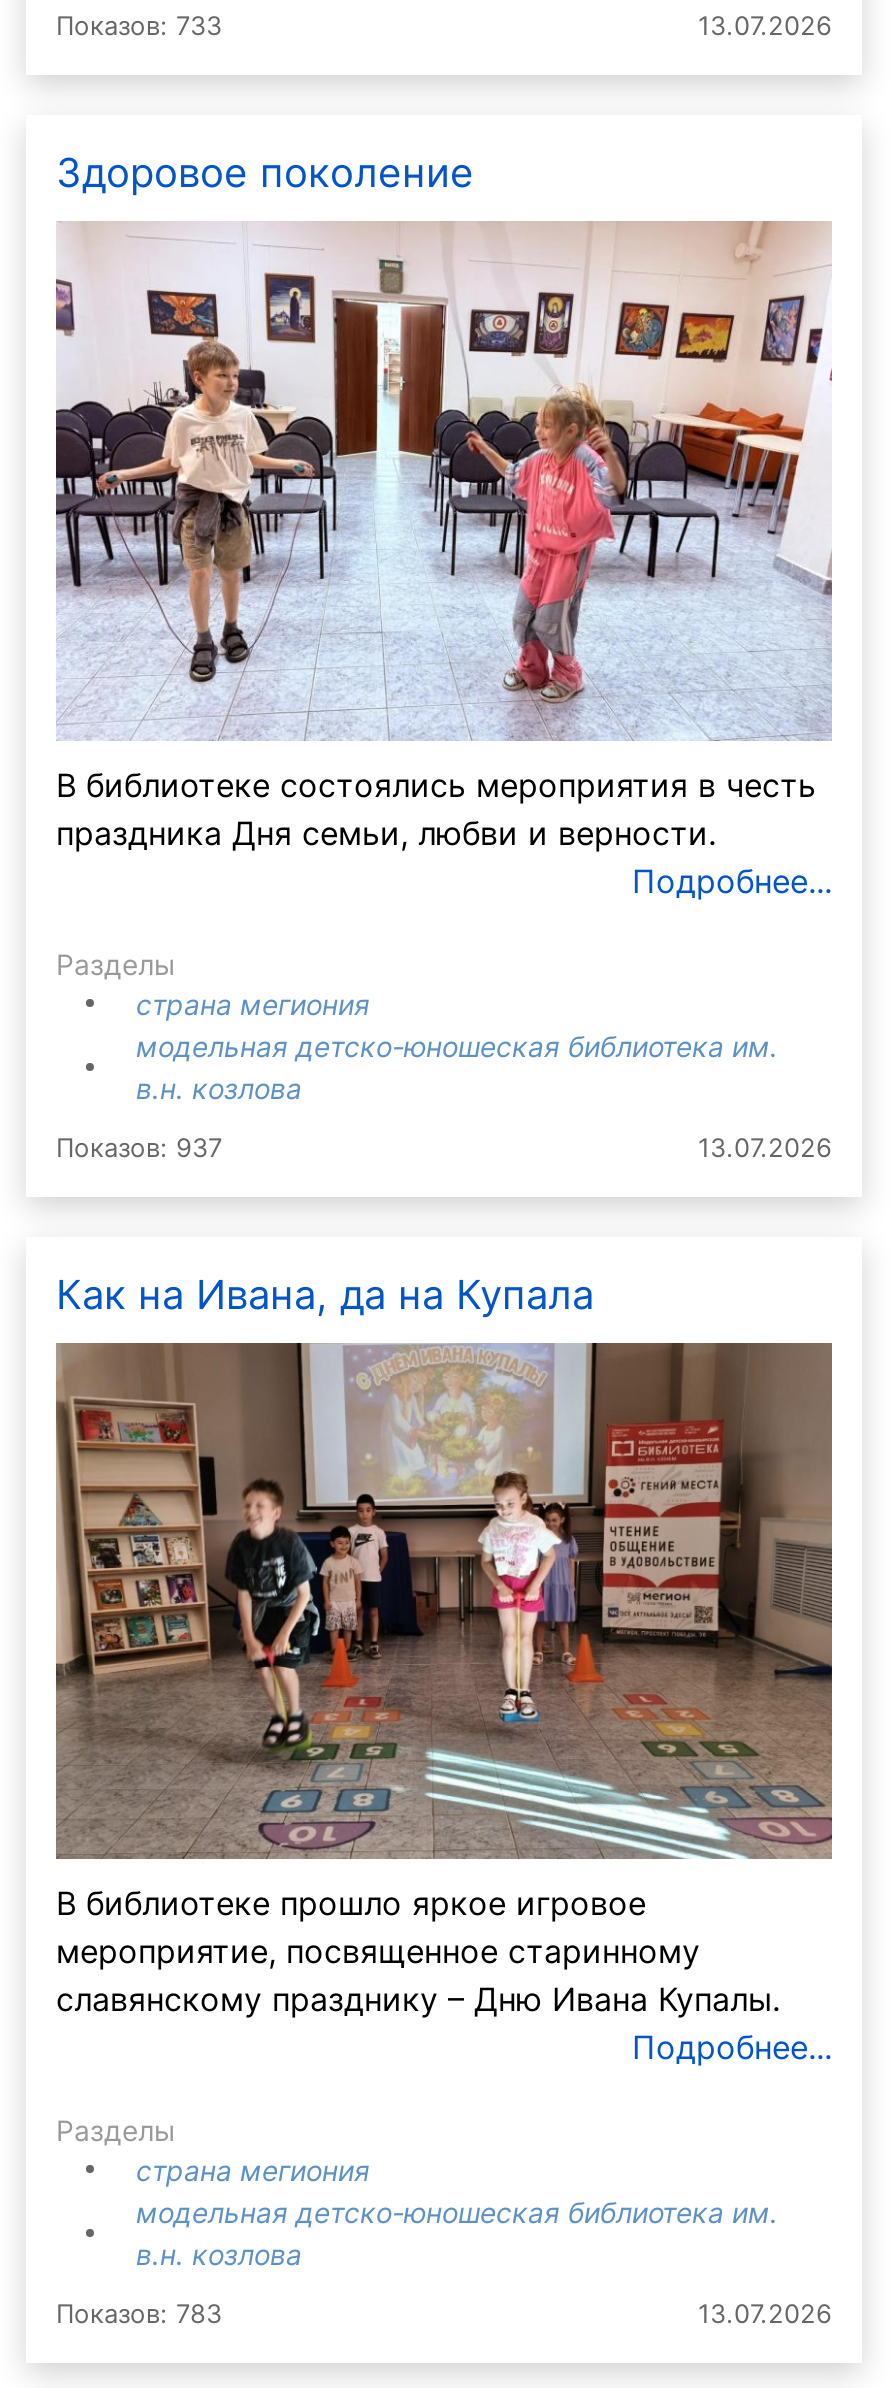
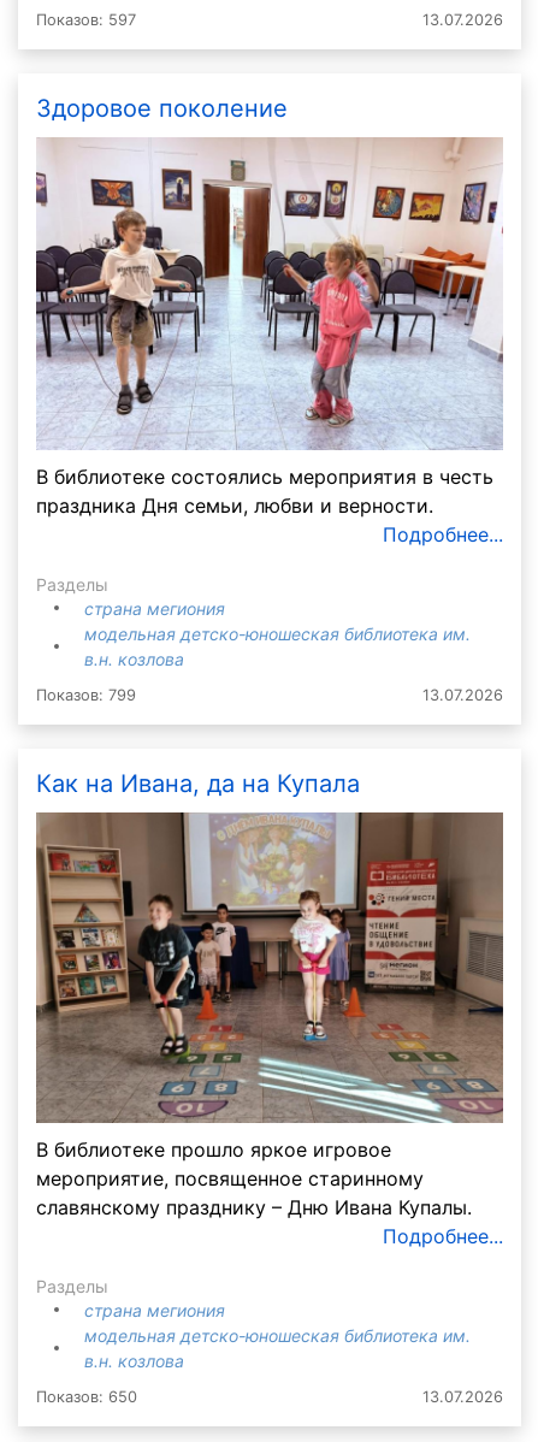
[56,11,222,41] Показов: 733 -> [36,11,136,29] Показов: 597
[56,1133,222,1163] Показов: 937 -> [36,686,136,704] Показов: 799
[56,2299,222,2329] Показов: 783 -> [36,1388,137,1406] Показов: 650

